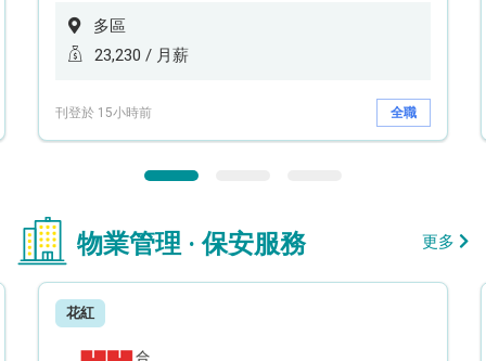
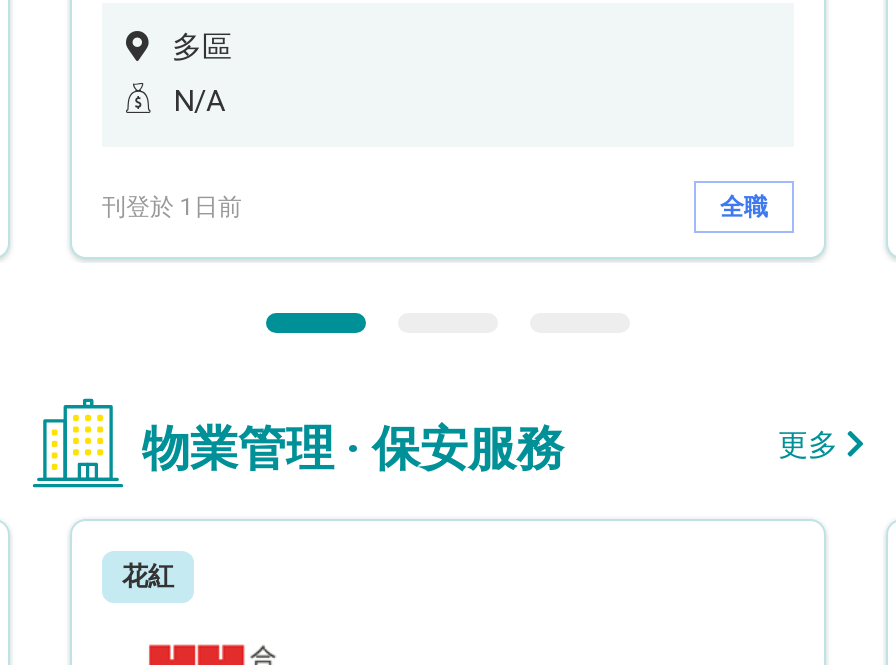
[94,46,189,65] 23,230 / 月薪 -> [174,83,226,119] N/A
[55,105,152,120] 刊登於 15小時前 -> [102,192,242,220] 刊登於 1日前

